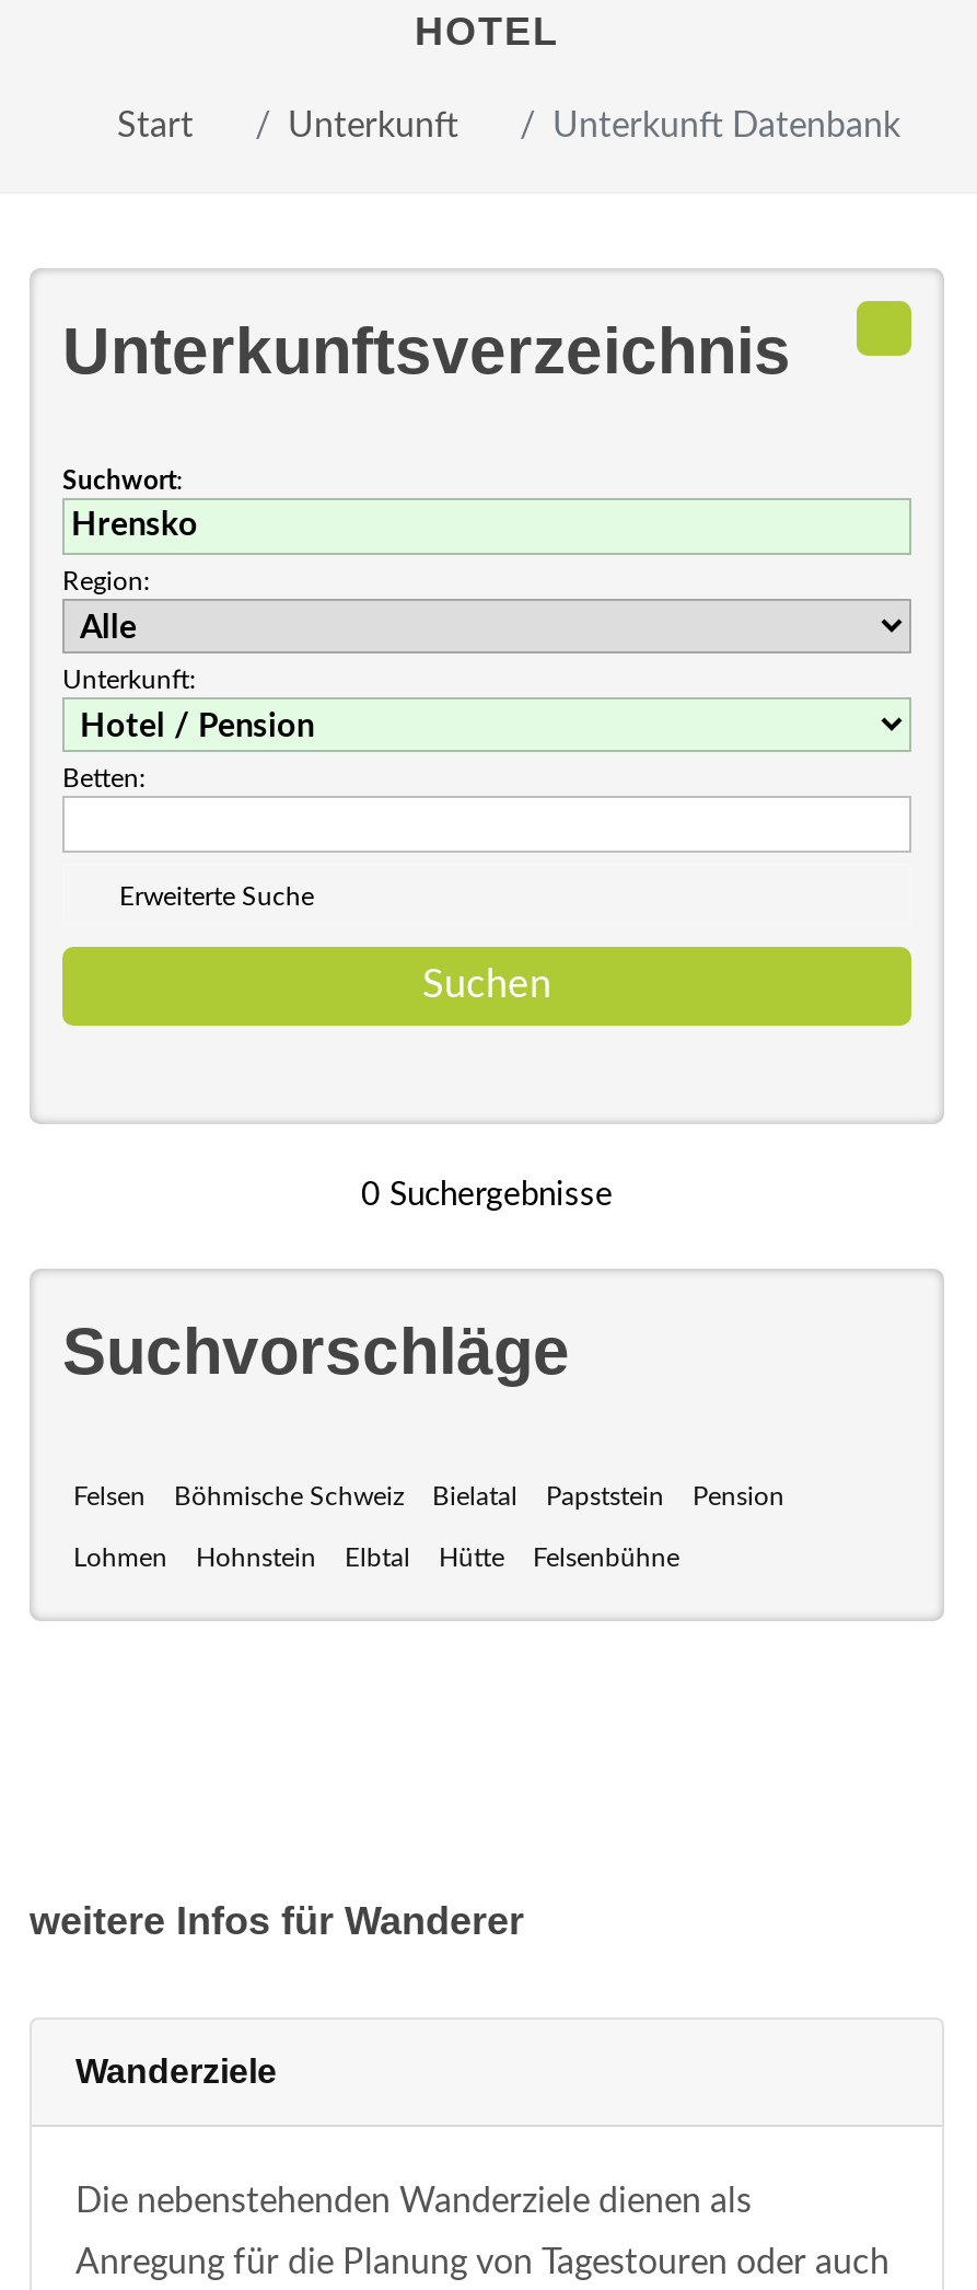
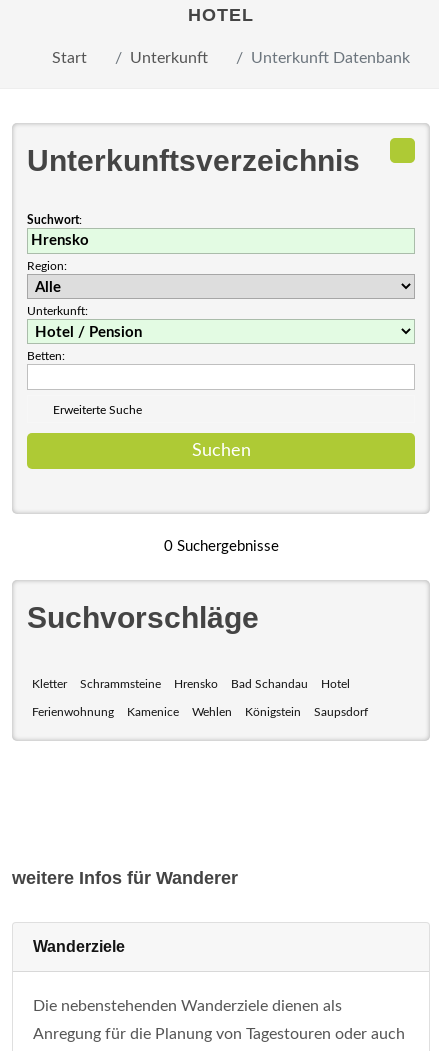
[73,1483,784,1510] Felsen | Böhmische Schweiz | Bielatal | Papststein | Pension -> [32,678,350,690] Kletter | Schrammsteine | Hrensko | Bad Schandau | Hotel
[73,1545,679,1571] Lohmen | Hohnstein | Elbtal | Hütte | Felsenbühne -> [32,706,368,718] Ferienwohnung | Kamenice | Wehlen | Königstein | Saupsdorf

